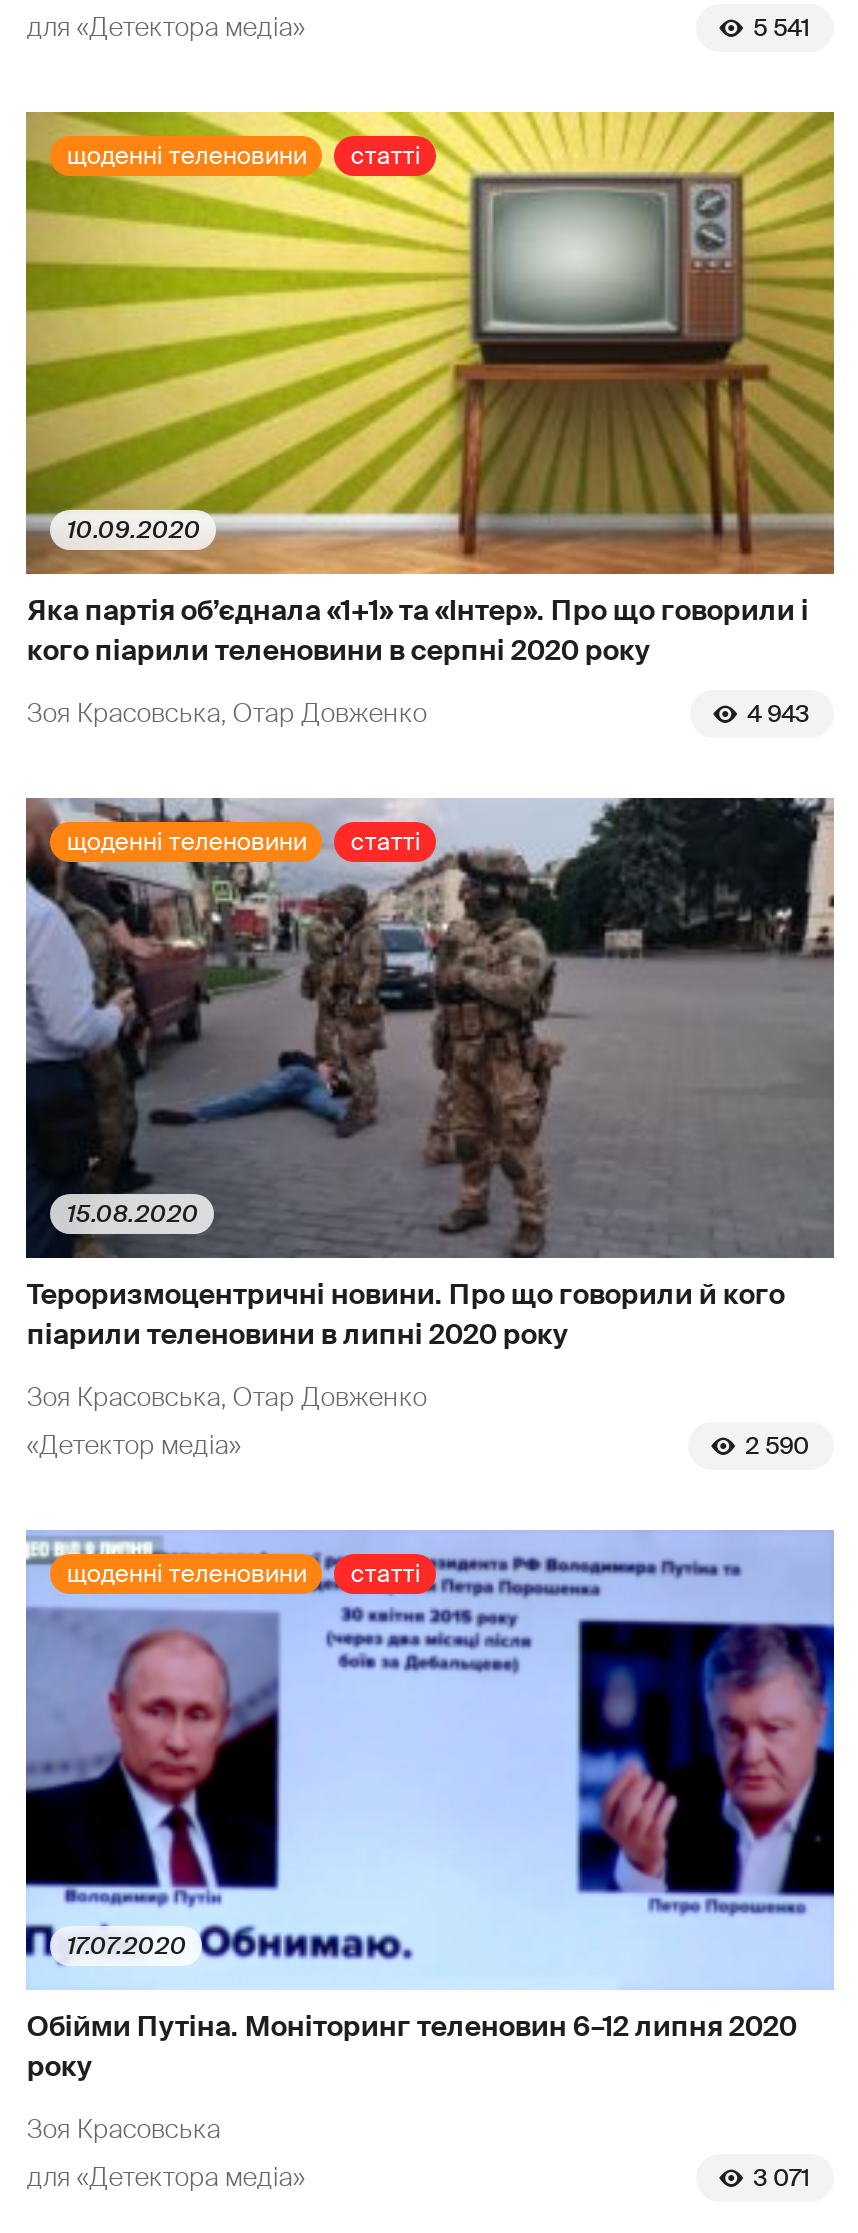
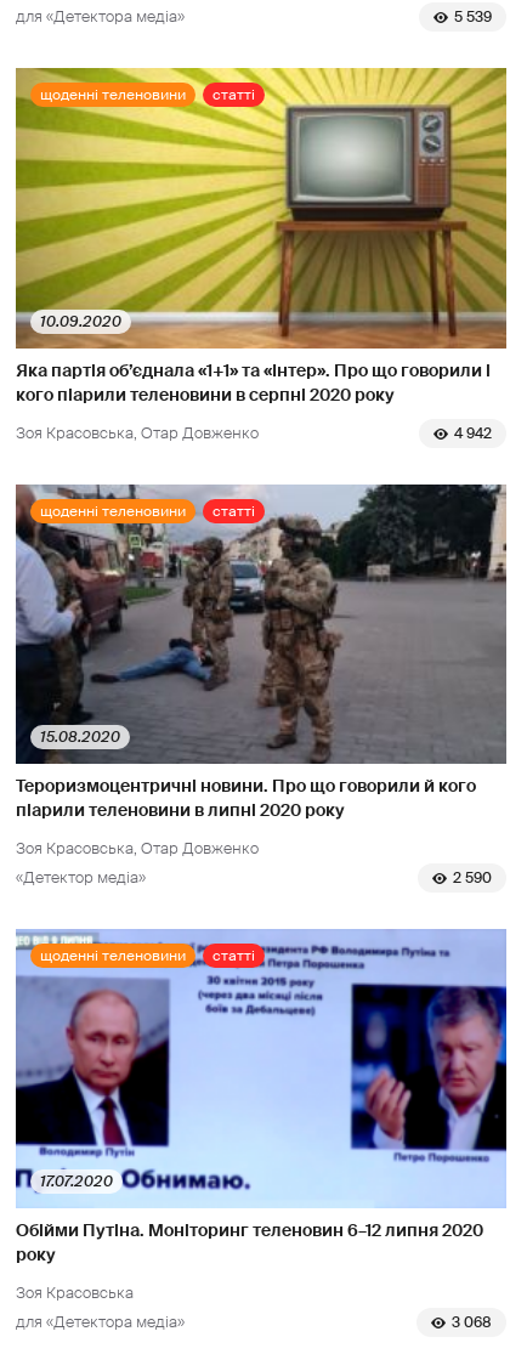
[753,13,809,45] 5 541 -> [454,8,491,27] 5 539
[747,697,809,729] 4 943 -> [454,423,491,443] 4 942
[753,2162,809,2194] 3 071 -> [451,1313,491,1332] 3 068

